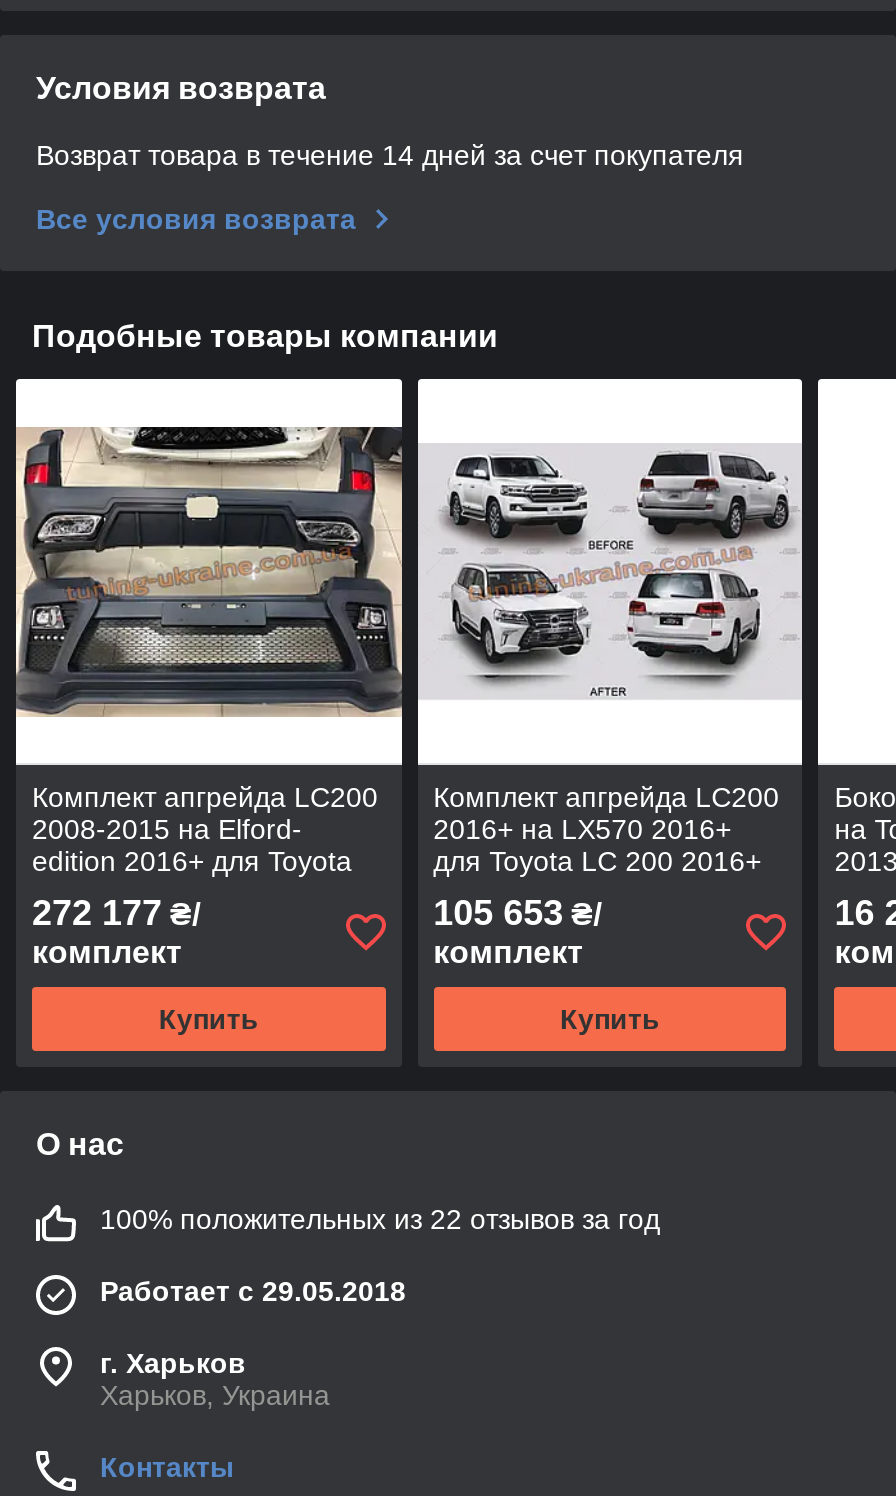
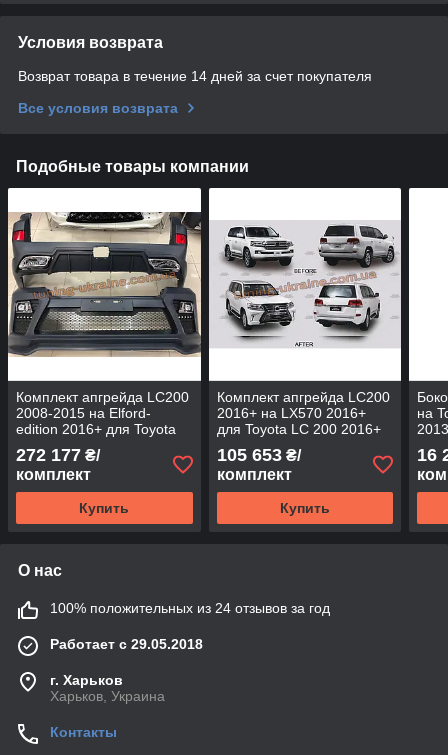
[100,1204,660,1236] 100% положительных из 22 отзывов за год -> [50,600,330,616] 100% положительных из 24 отзывов за год

